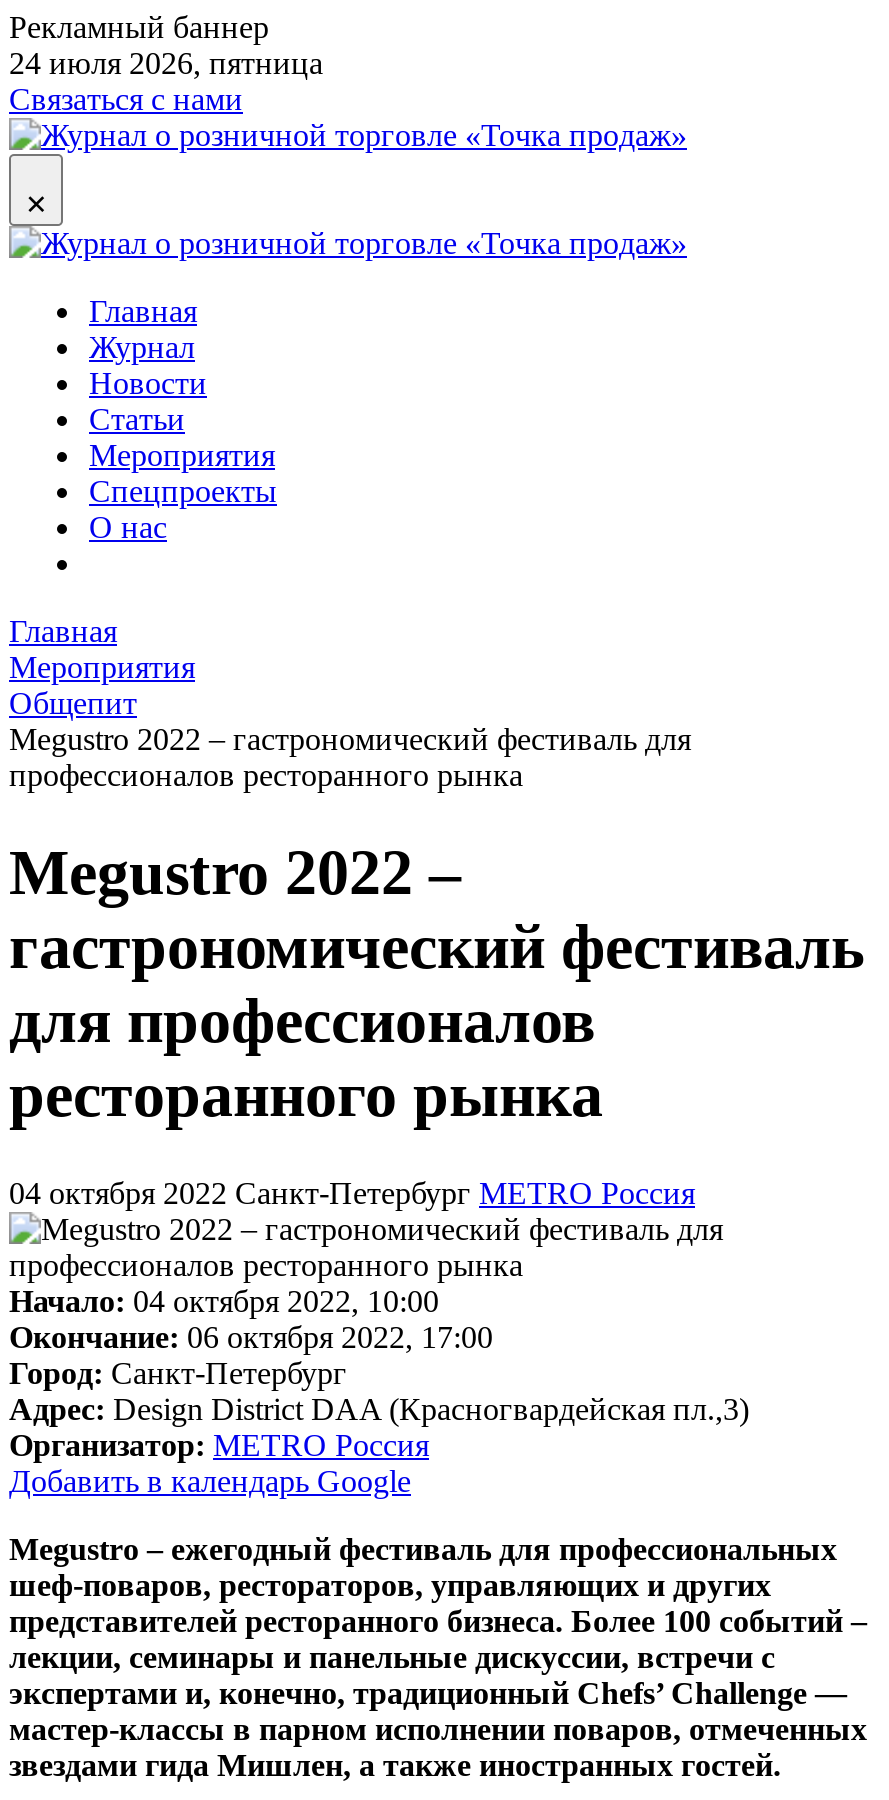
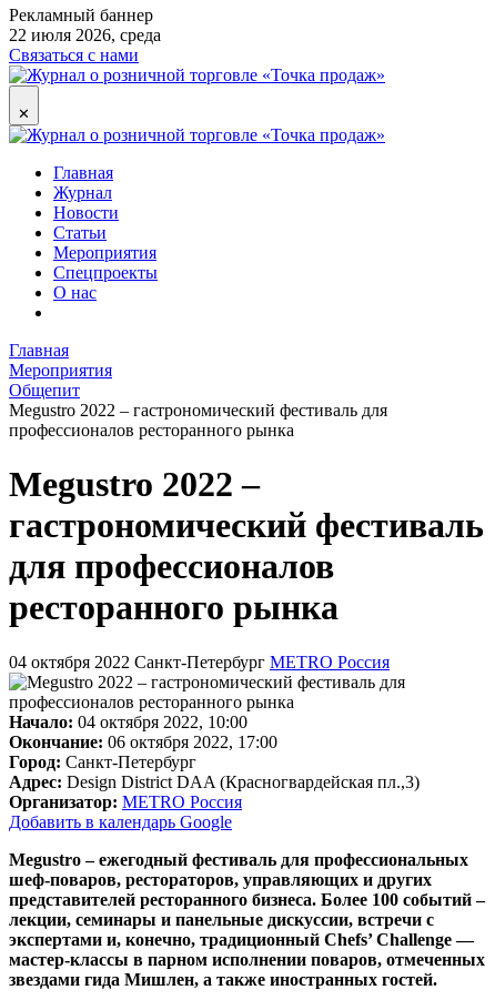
[9,46,323,80] 24 июля 2026, пятница -> [9,26,161,44] 22 июля 2026, среда

